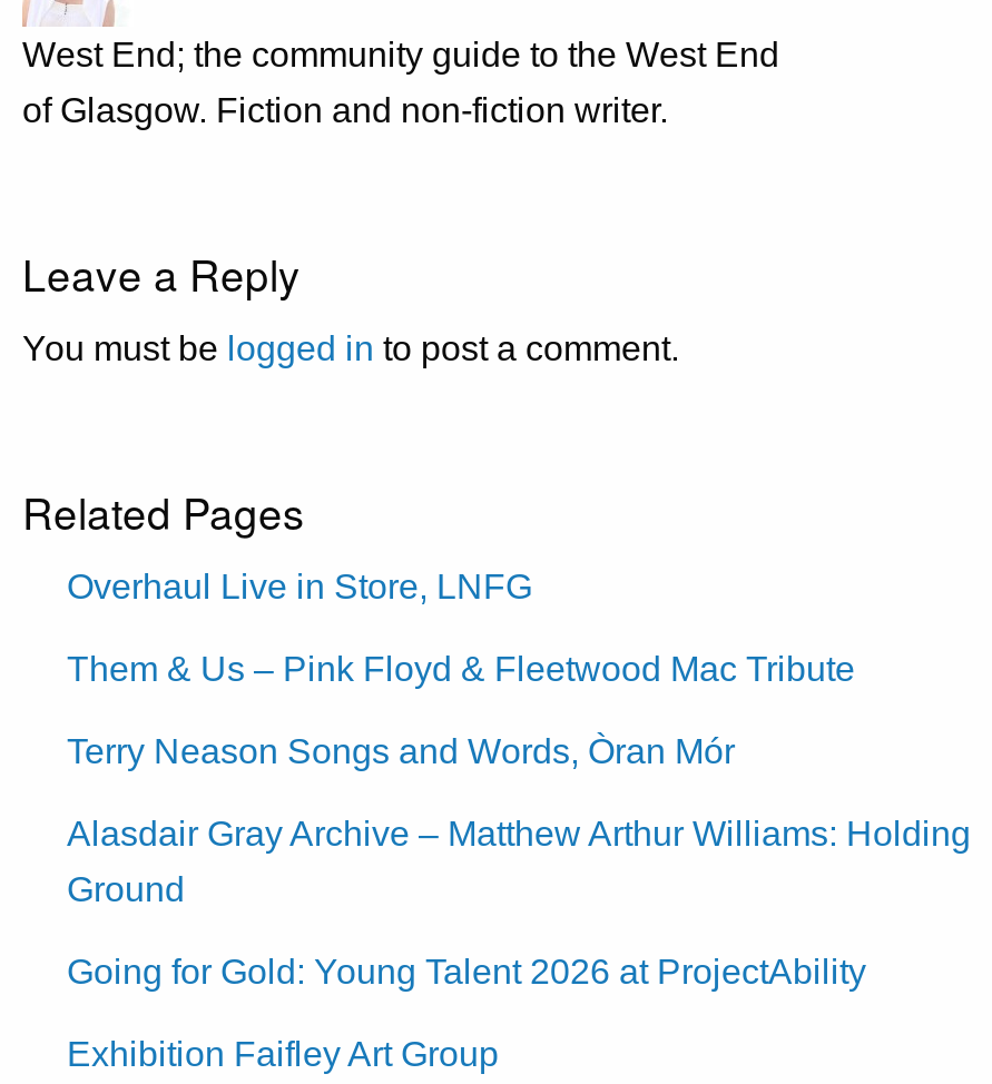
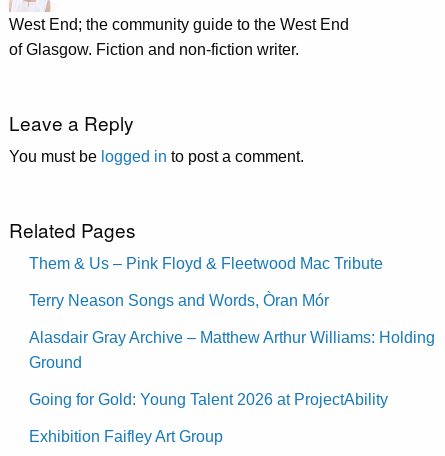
[67,566,532,604] Overhaul Live in Store, LNFG -> none

